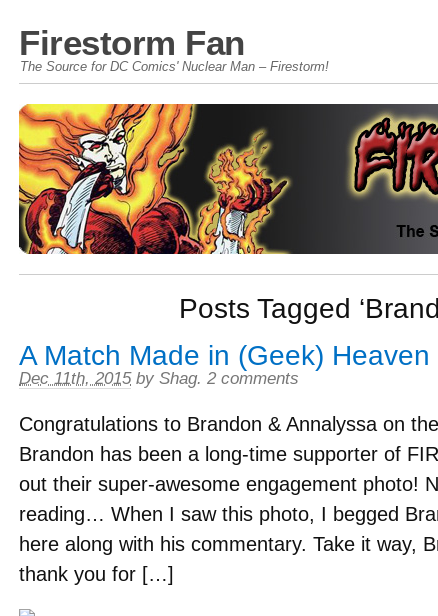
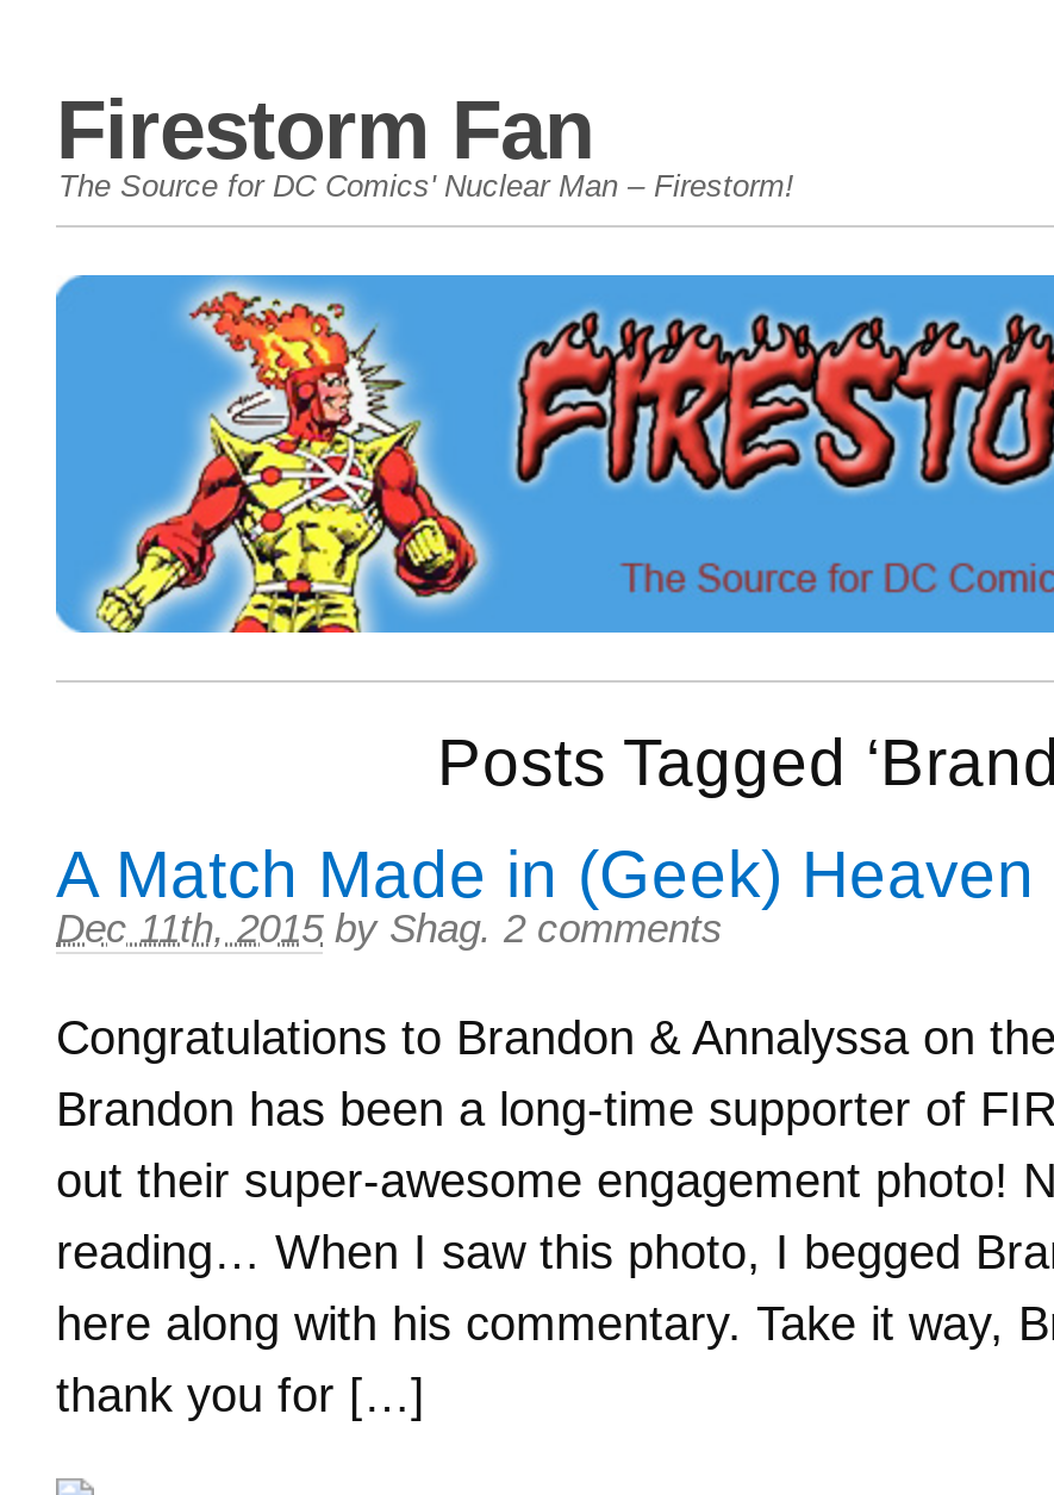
[18,103,435,255] [image] -> [54,273,1047,635] [image]

